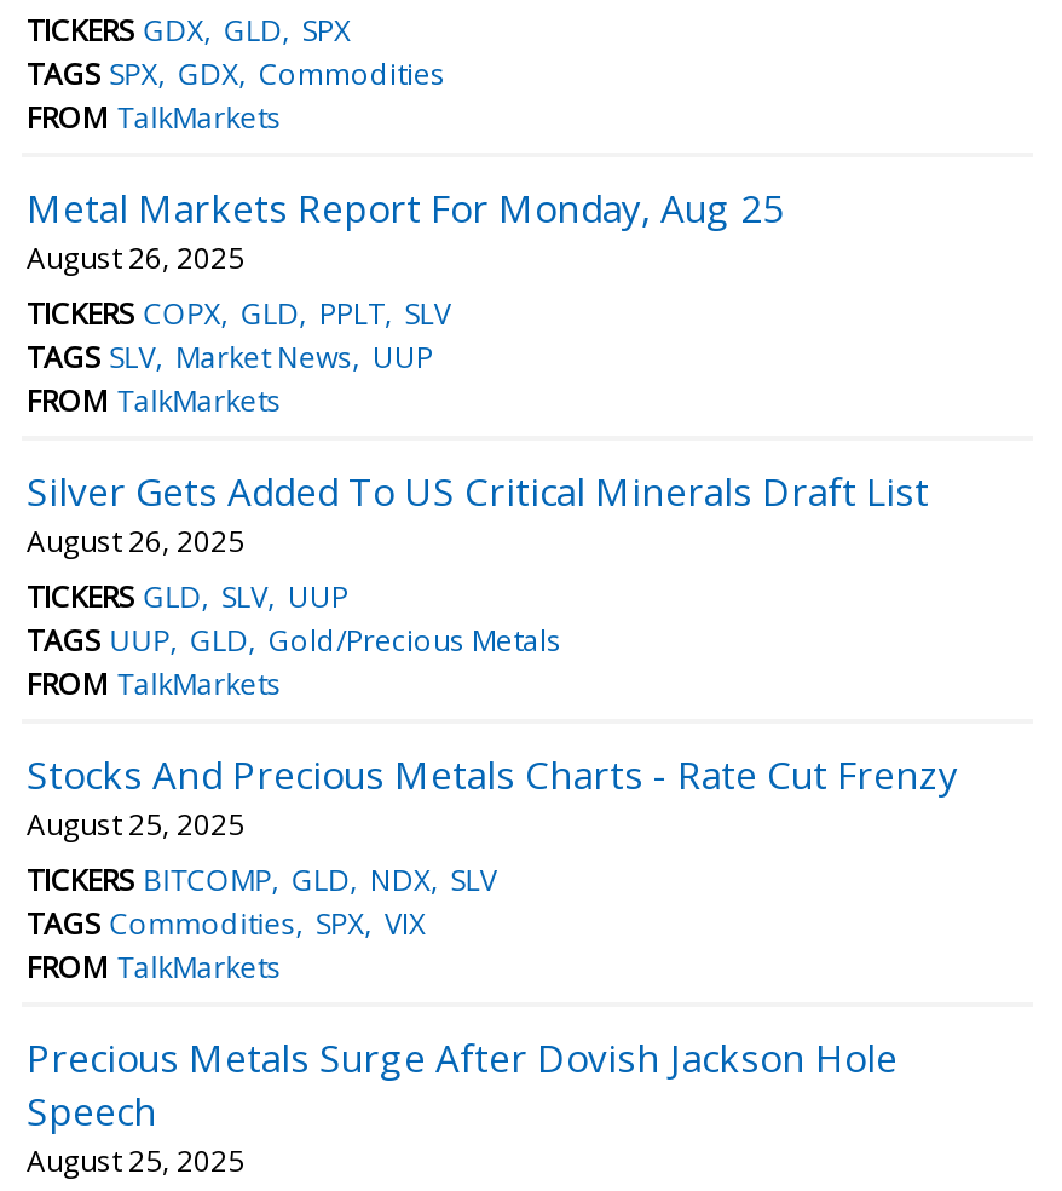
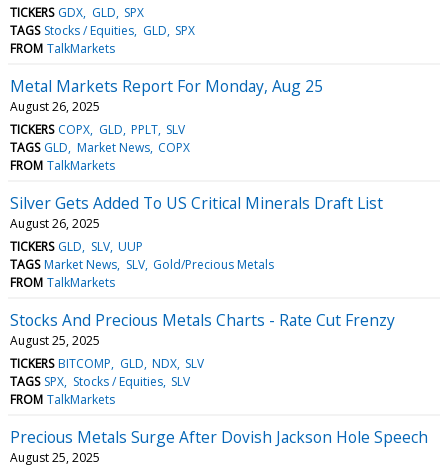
[27,53,445,94] TAGS SPX GDX Commodities -> [10,22,195,39] TAGS Stocks / Equities GLD SPX
[27,336,433,377] TAGS SLV Market News UUP -> [10,139,190,156] TAGS GLD Market News COPX
[27,619,561,661] TAGS UUP GLD Gold/Precious Metals -> [10,256,274,273] TAGS Market News SLV Gold/Precious Metals
[27,903,426,944] TAGS Commodities SPX VIX -> [10,373,190,390] TAGS SPX Stocks / Equities SLV

